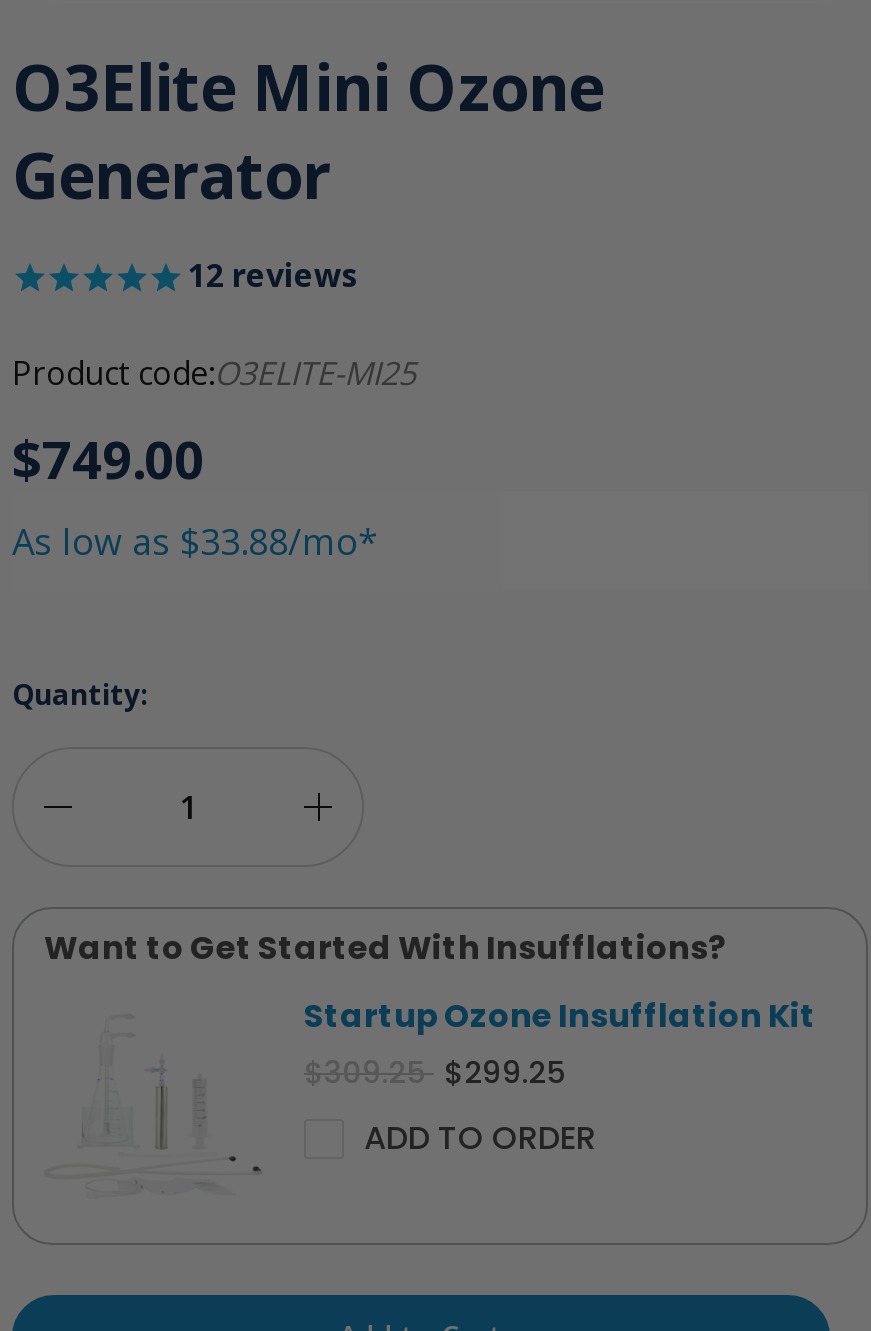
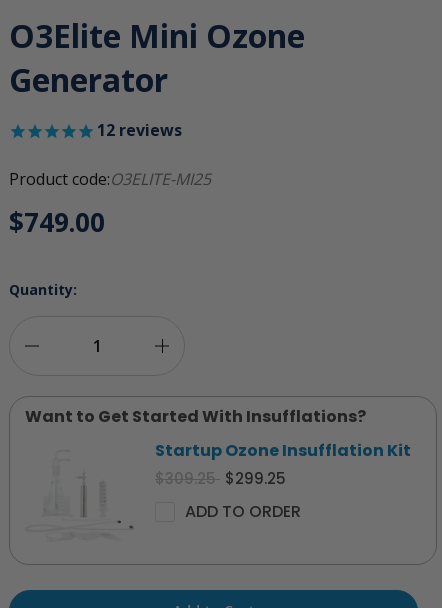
[12,516,378,564] As low as $33.88/mo* -> none

